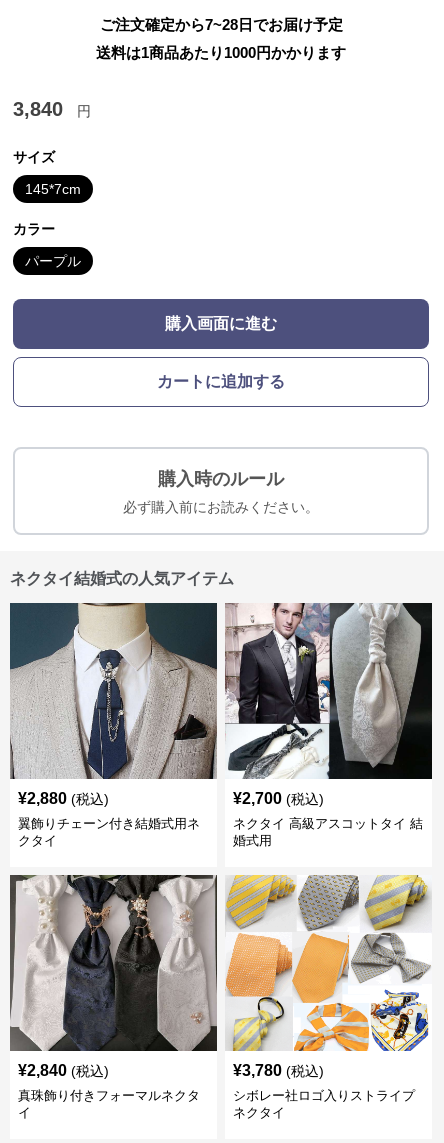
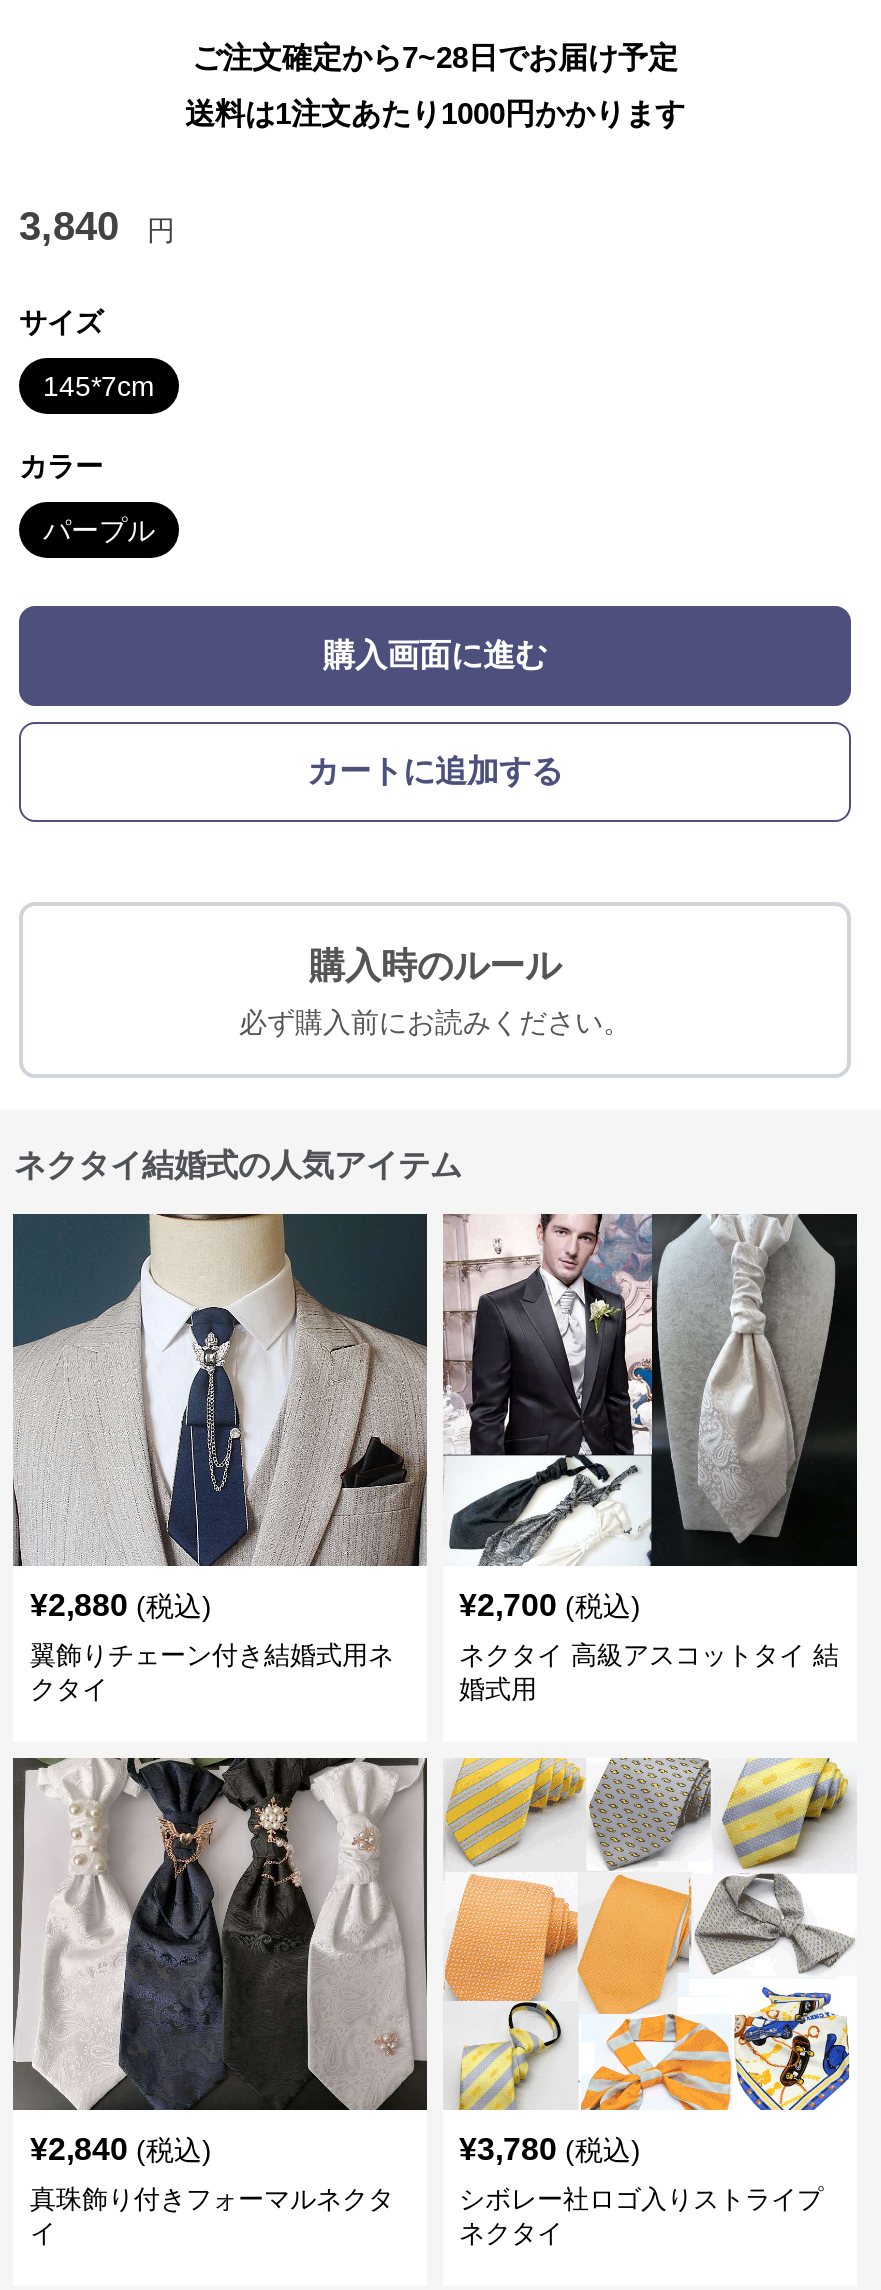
[96,44,346,61] 送料は1商品あたり1000円かかります -> [185,96,685,130] 送料は1注文あたり1000円かかります

